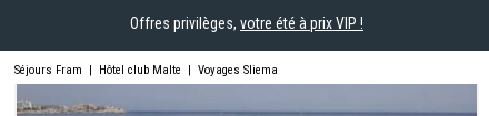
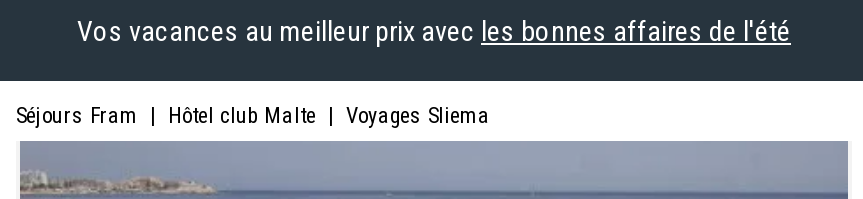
[130,14,363,32] Offres privilèges, votre été à prix VIP ! -> [77,15,791,47] Vos vacances au meilleur prix avec les bonnes affaires de l'été

